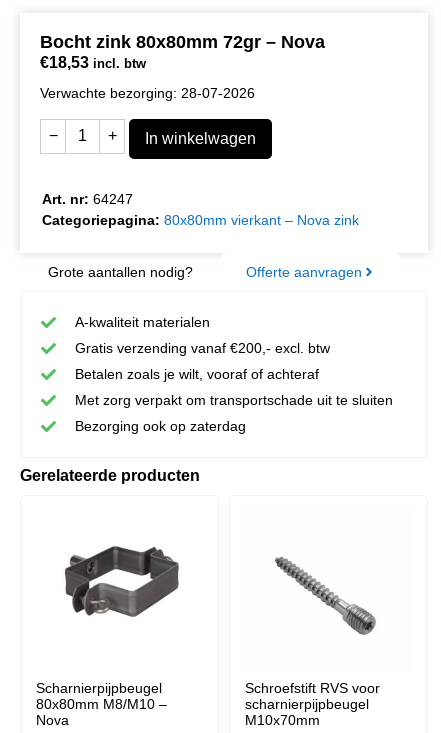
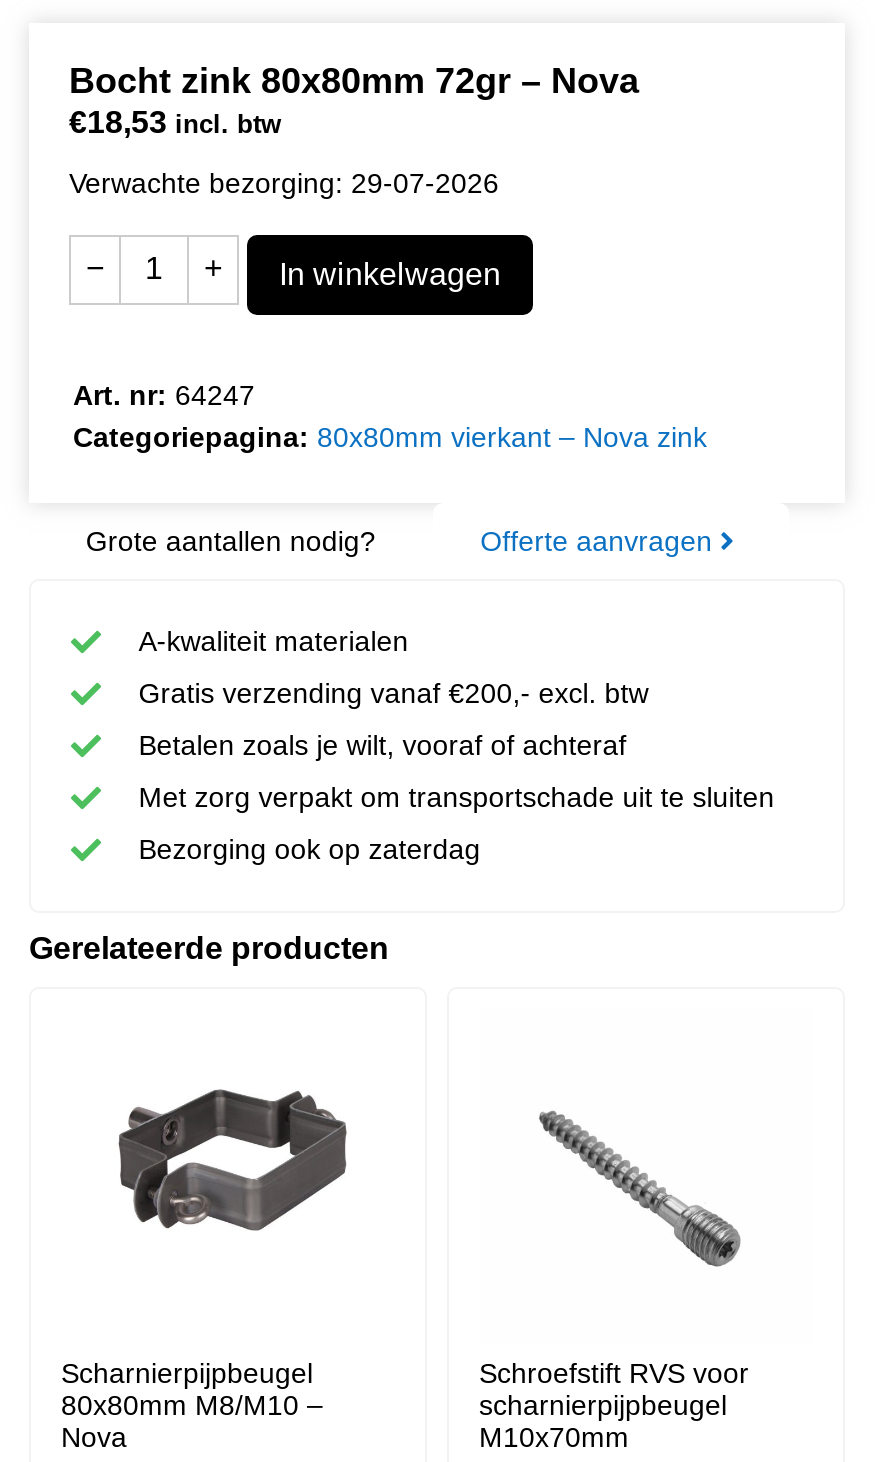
[40,85,255,101] Verwachte bezorging: 28-07-2026 -> [69,168,499,200] Verwachte bezorging: 29-07-2026

